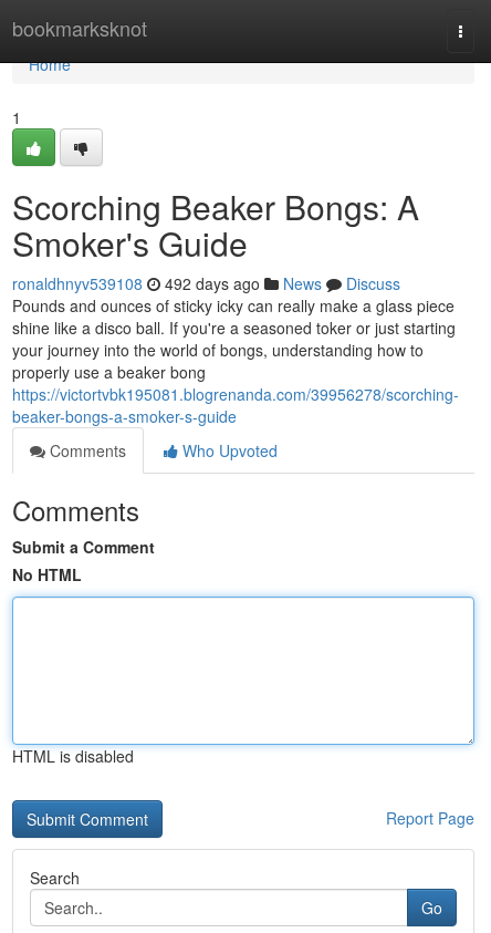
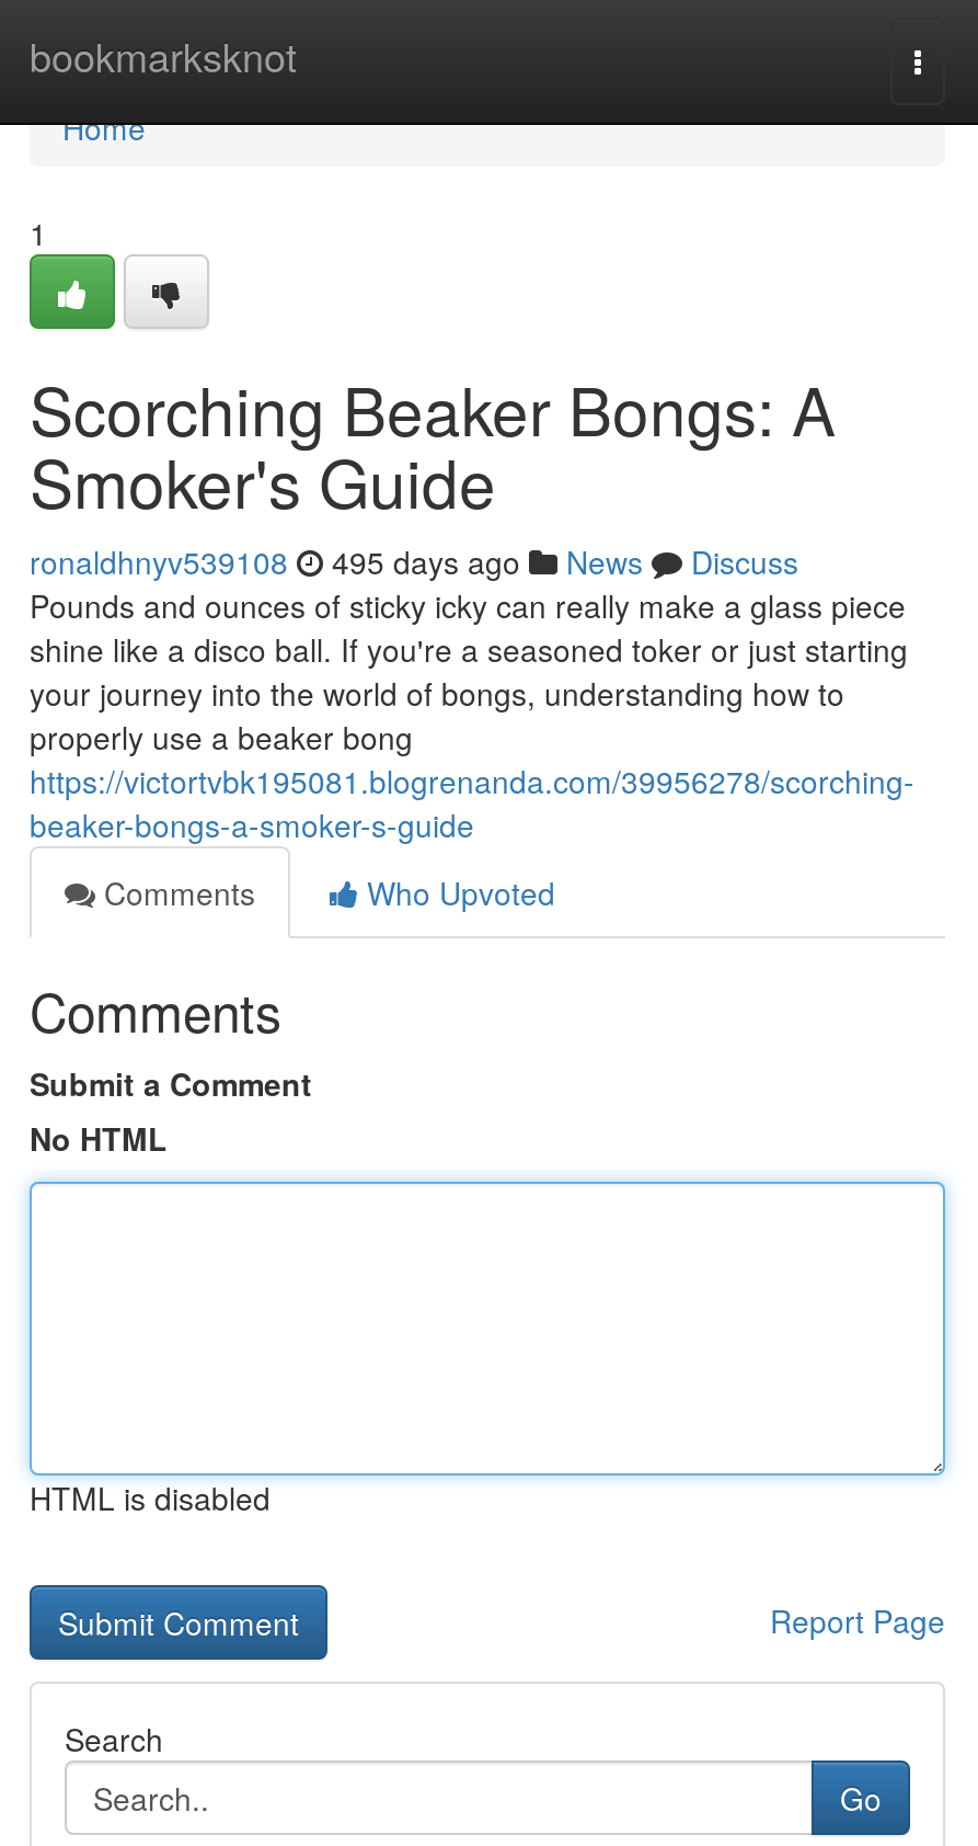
[12,272,400,294] ronaldhnyv539108 492 days ago News Discuss -> [30,539,798,583] ronaldhnyv539108 495 days ago News Discuss

